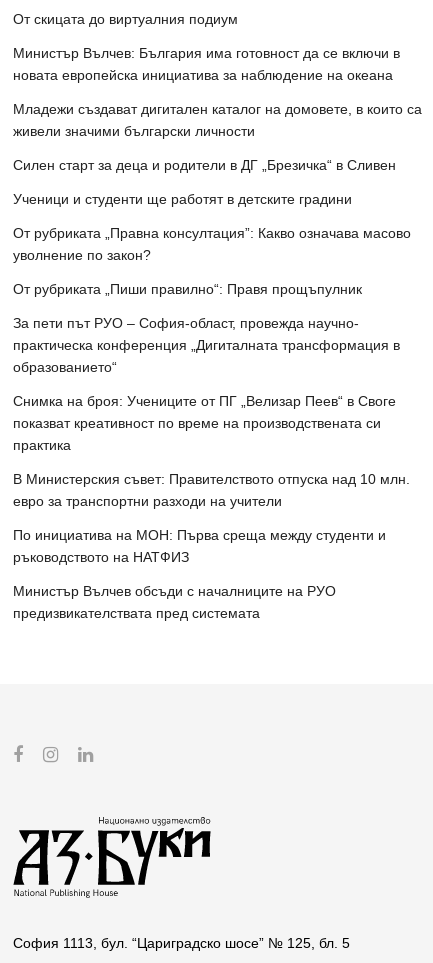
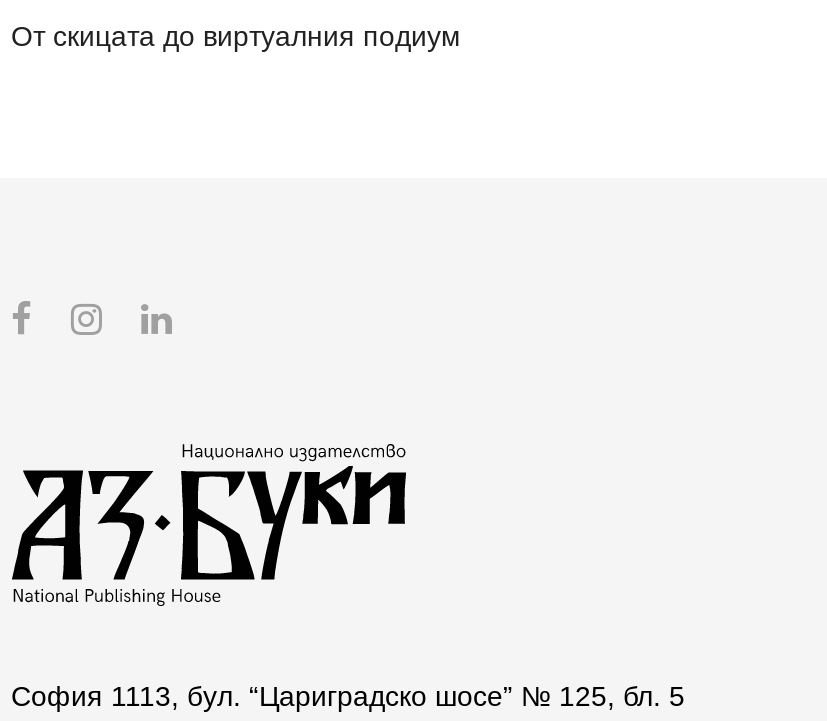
[13,45,422,621] Министър Вълчев: България има готовност да се включи в | новата европейска инициатива за наблюдение на океана | Младежи създават дигитален каталог на домовете, в които са | живели значими български личности | Силен старт за деца и родители в ДГ „Брезичка“ в Сливен | Ученици и студенти ще работят в детските градини | От рубриката „Правна консултация”: Какво означава масово | уволнение по закон? | От рубриката „Пиши правилно“: Правя прощъпулник | За пети път РУО – София-област, провежда научно- | практическа конференция „Дигиталната трансформация в | образованието“ | Снимка на броя: Учениците от ПГ „Велизар Пеев“ в Своге | показват креативност по време на производствената си | практика | В Министерския съвет: Правителството отпуска над 10 млн. | евро за транспортни разходи на учители | По инициатива на МОН: Първа среща между студенти и | ръководството на НАТФИЗ | Министър Вълчев обсъди с началниците на РУО | предизвикателствата пред системата -> none

